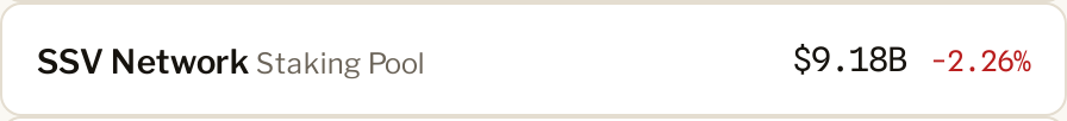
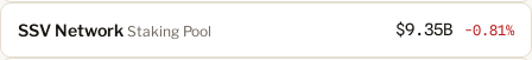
[792,40,1030,78] $9.18B | -2.26% -> [395,20,514,38] $9.35B | -0.81%

